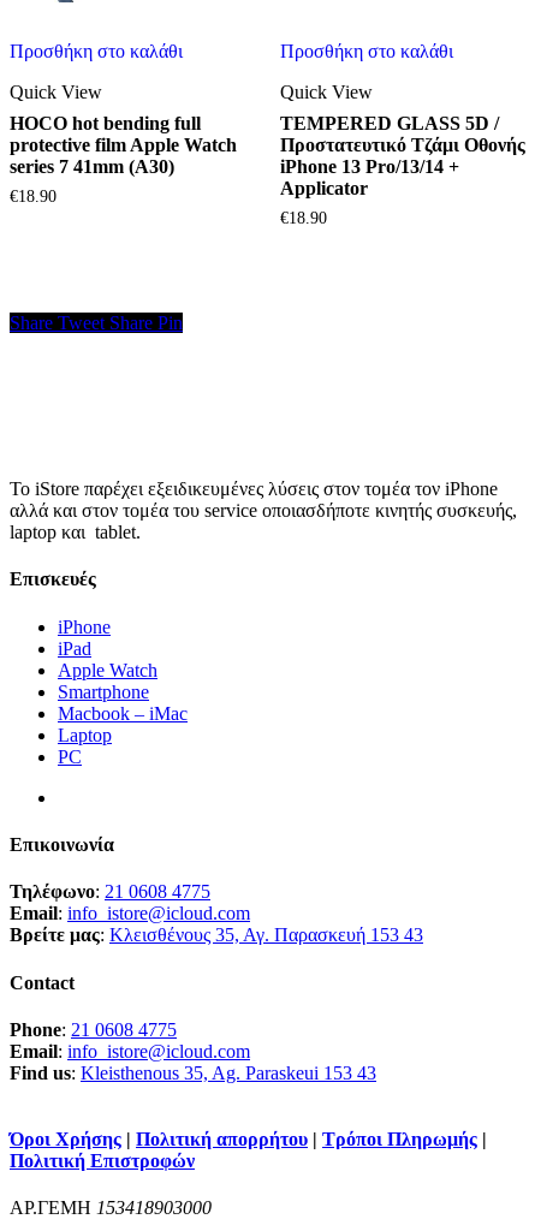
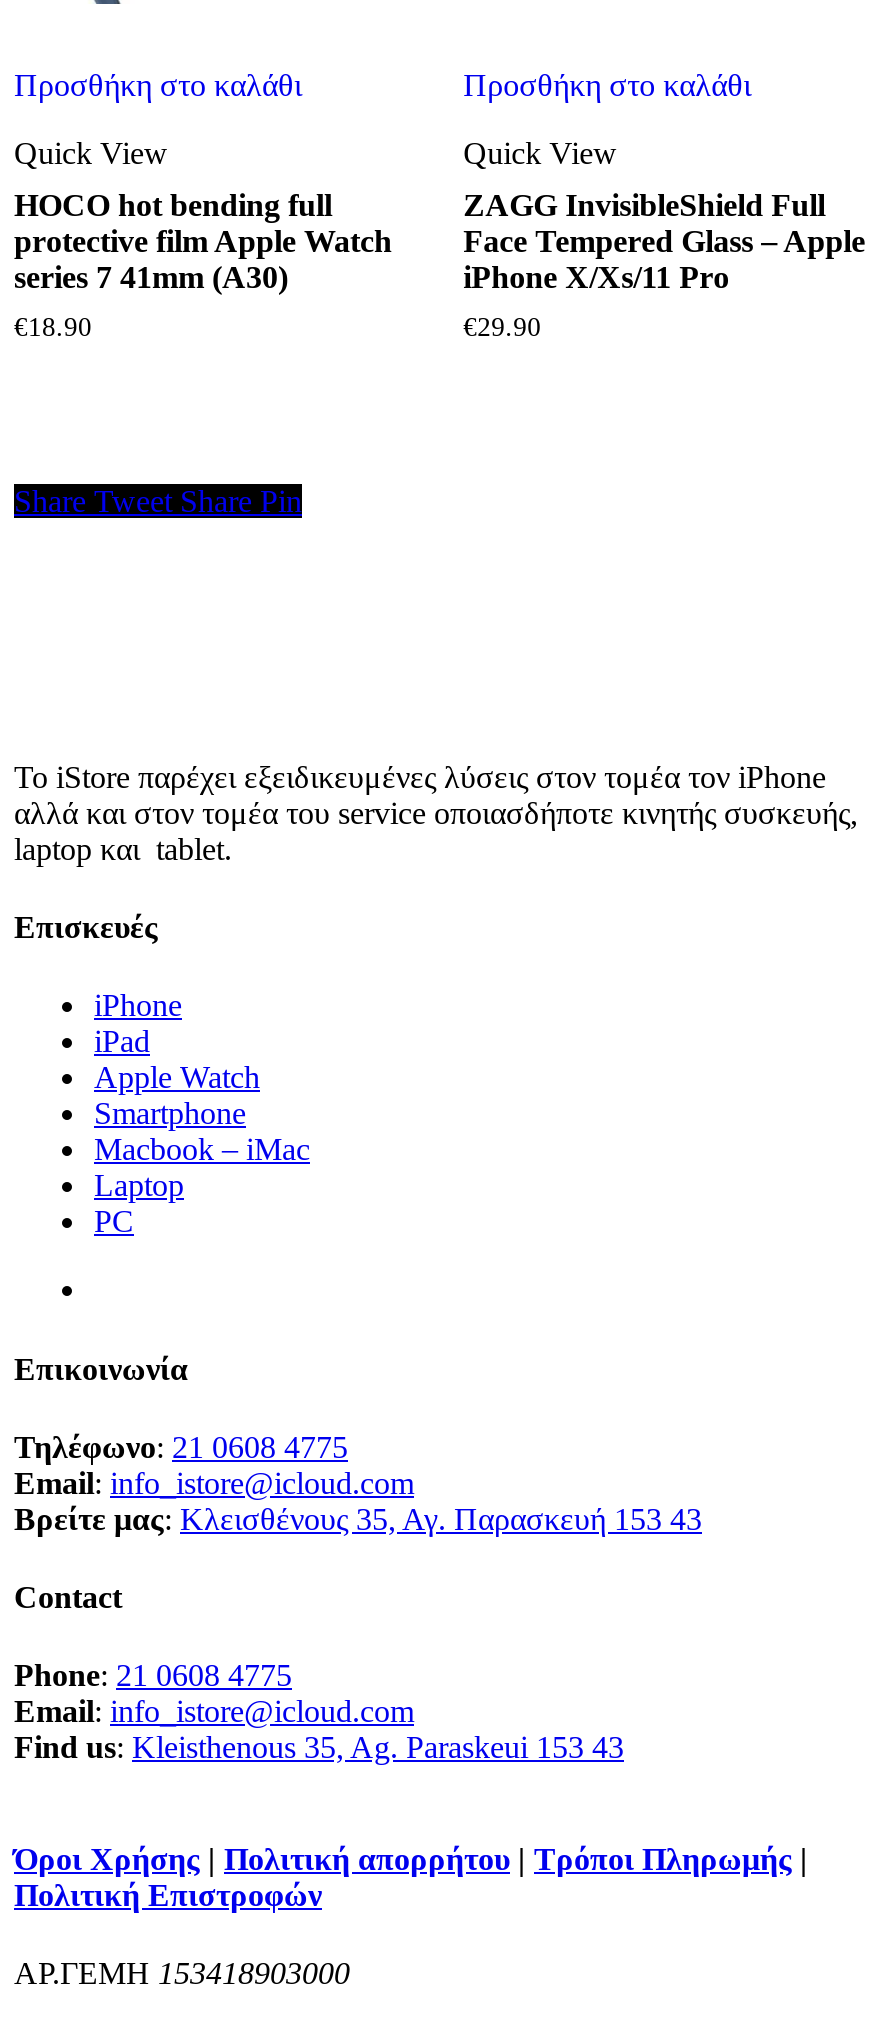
[280,112,525,198] TEMPERED GLASS 5D / | Προστατευτικό Τζάμι Οθονής | iPhone 13 Pro/13/14 + | Applicator -> [463,187,865,293] ZAGG InvisibleShield Full | Face Tempered Glass – Apple | iPhone X/Xs/11 Pro
[280,209,327,227] €18.90 -> [463,311,541,341] €29.90

